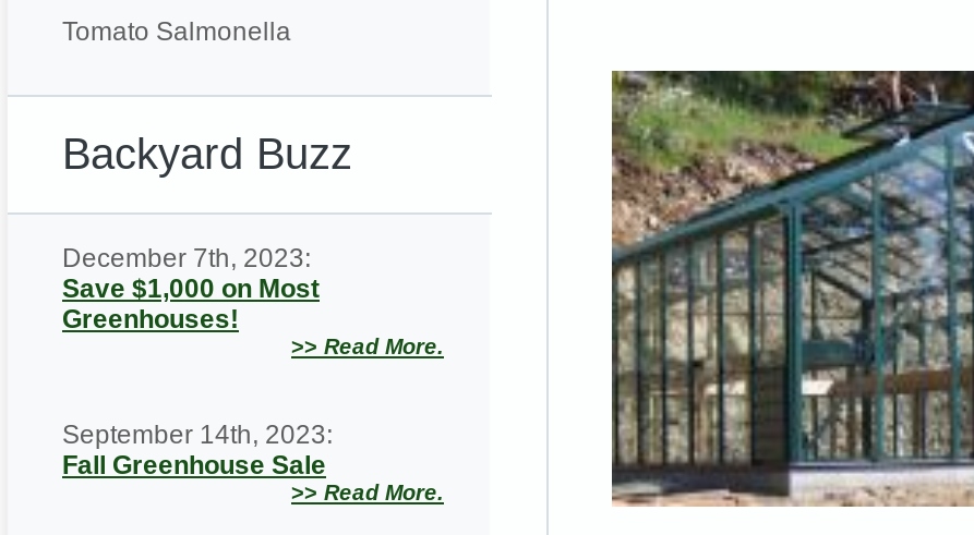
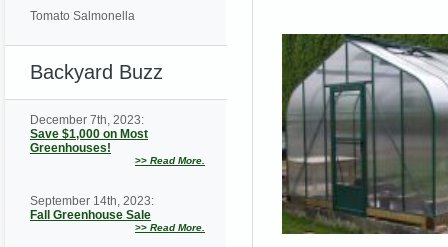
[610,69,967,509] [image] -> [281,34,445,235] [image]

